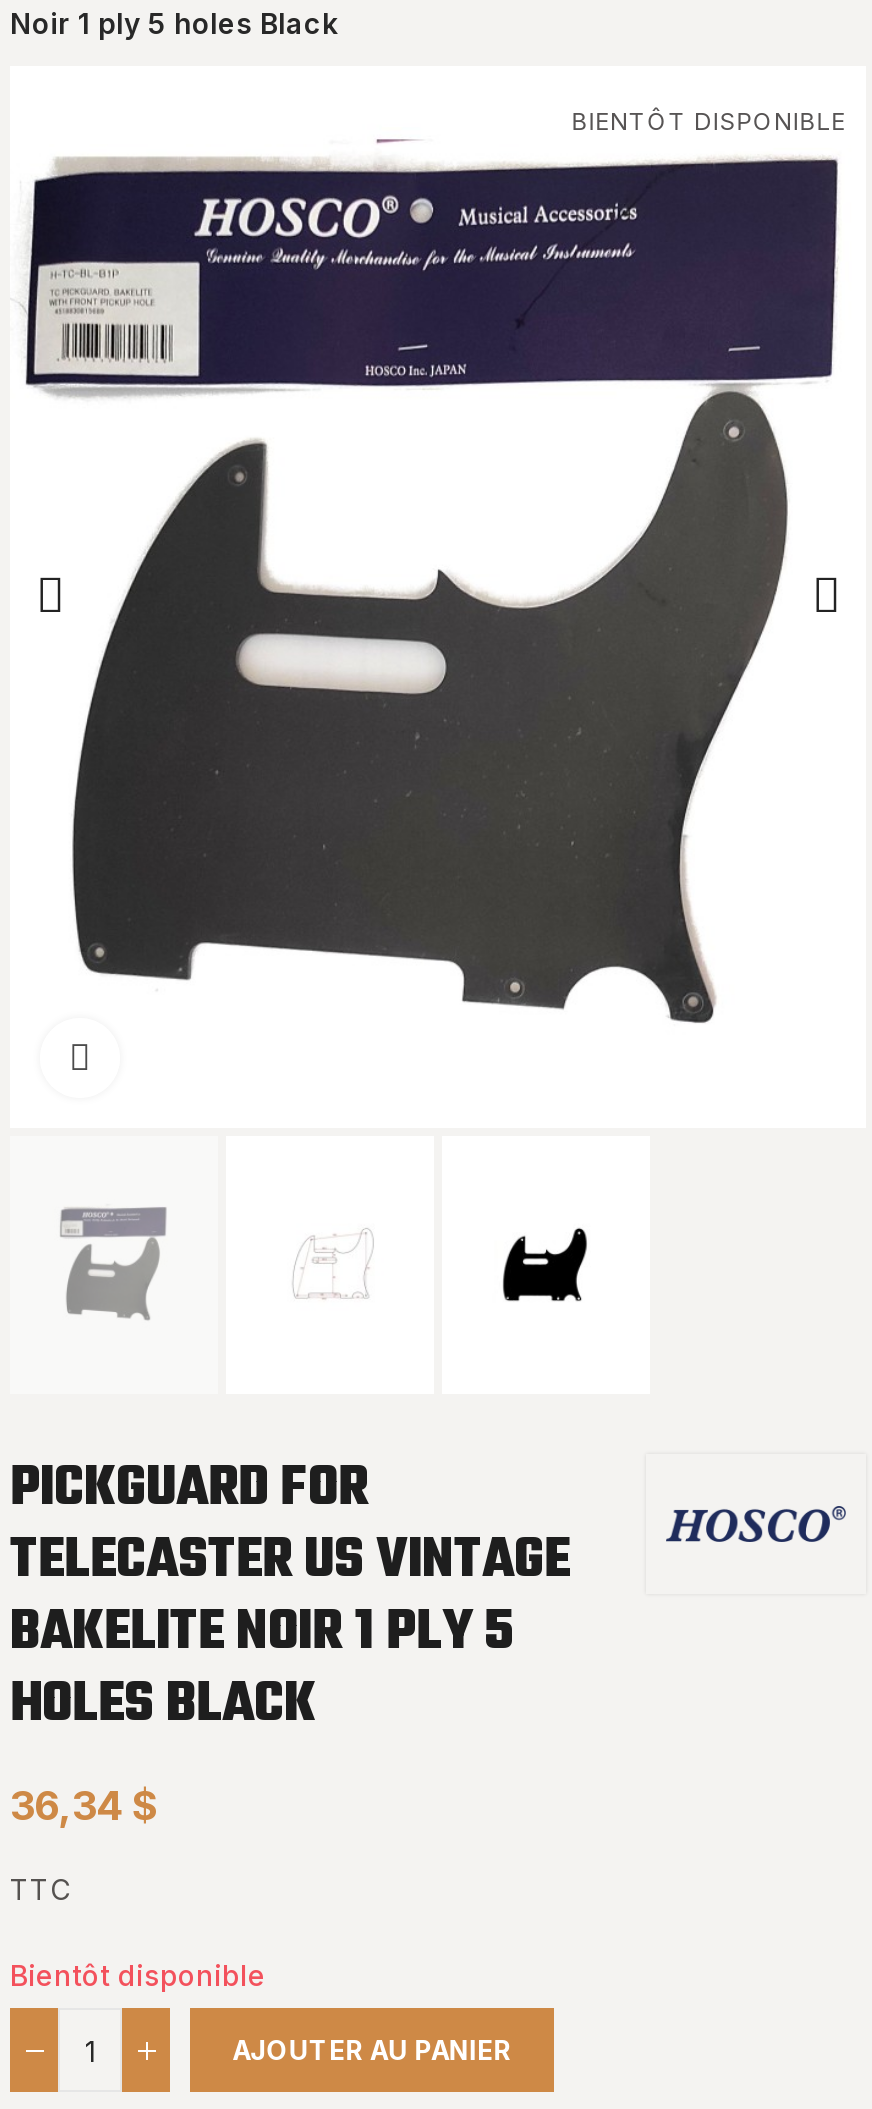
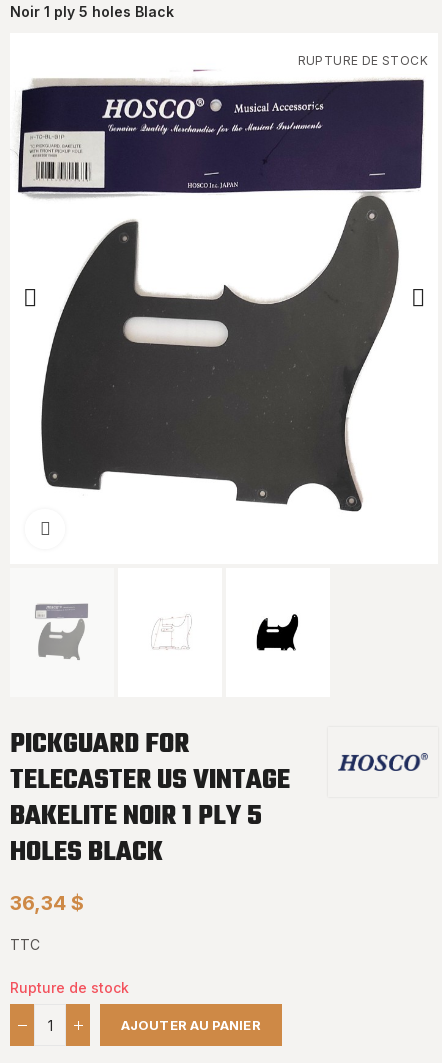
[572,106,846,136] BIENTÔT DISPONIBLE -> [298,53,428,68] RUPTURE DE STOCK
[10,1958,266,1992] Bientôt disponible -> [10,979,129,996] Rupture de stock

